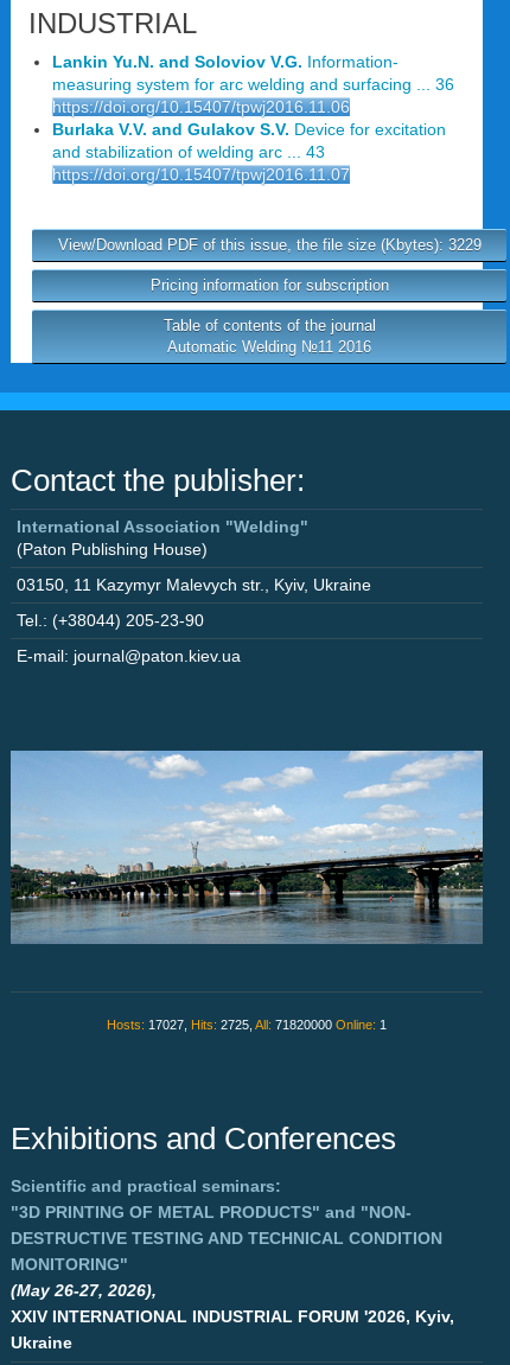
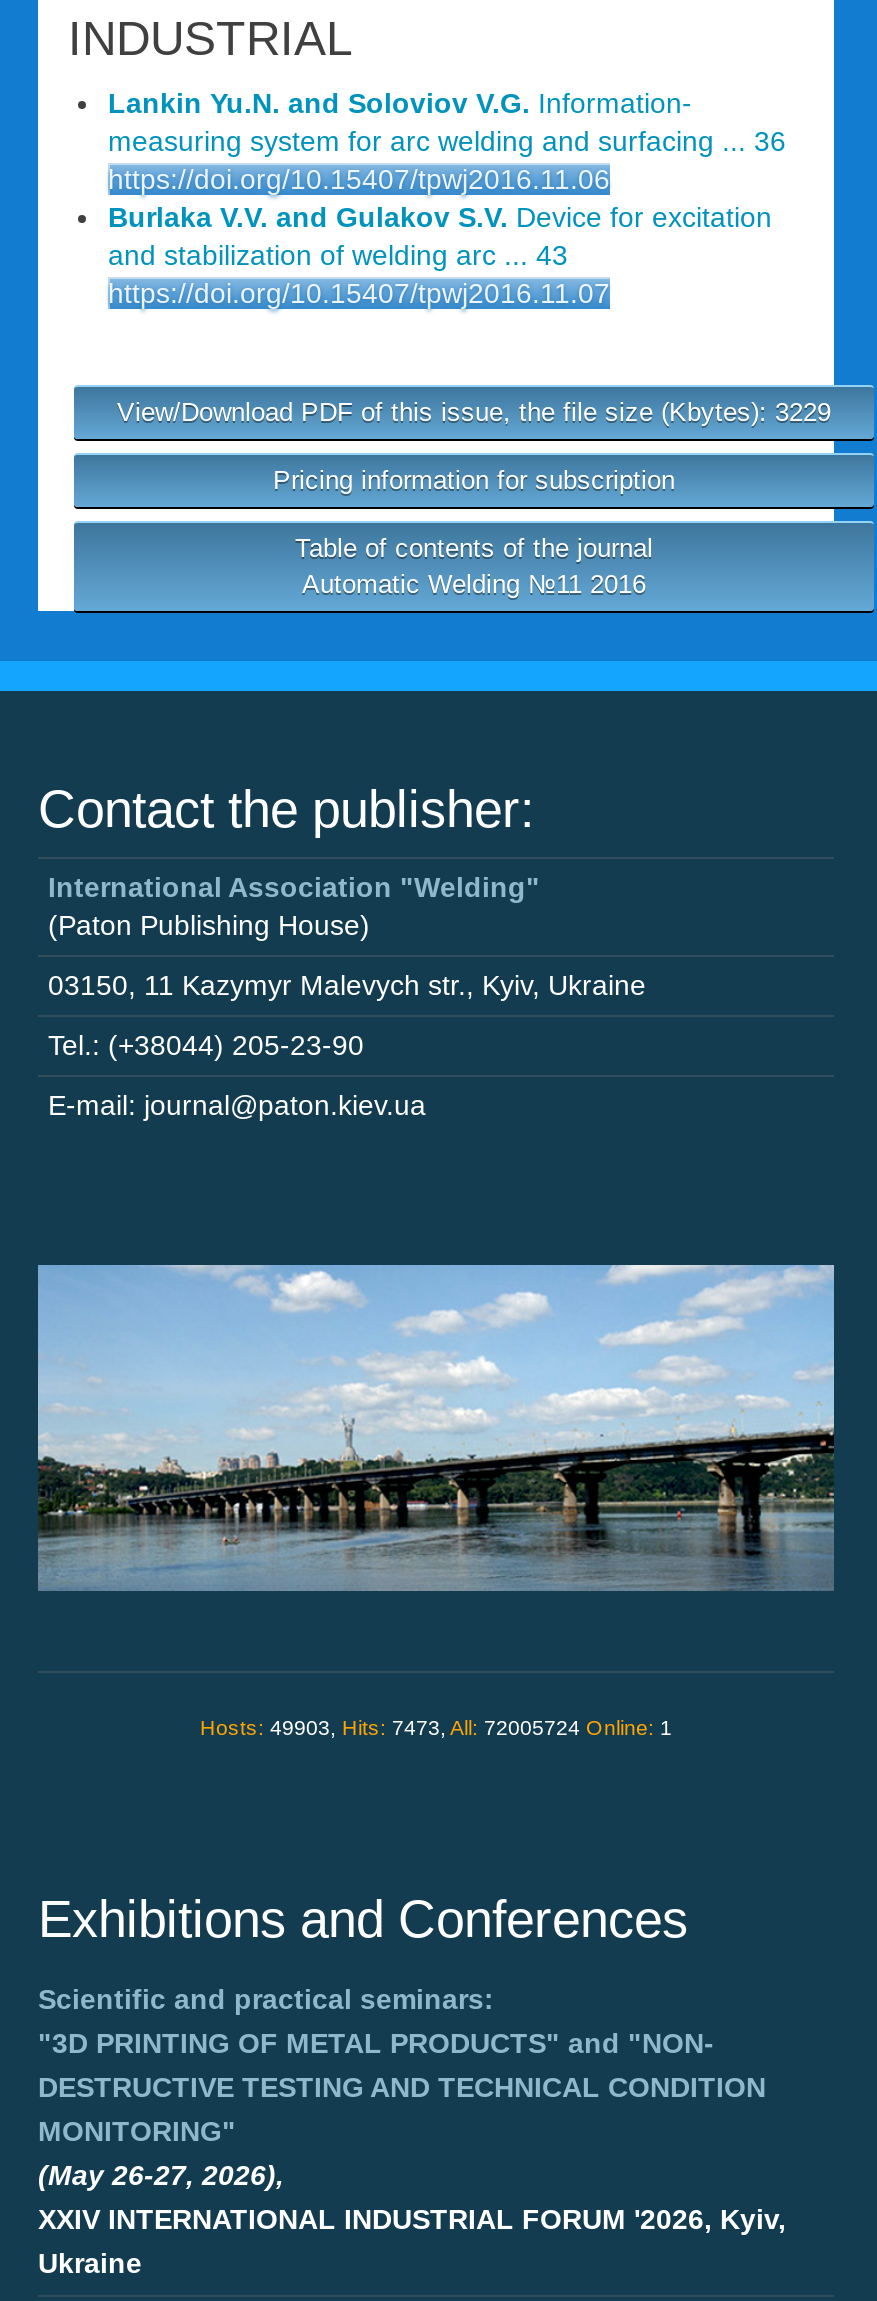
[107,1018,387,1032] Hosts: 17027, Hits: 2725, All: 71820000 Online: 1 -> [200,1715,672,1739] Hosts: 49903, Hits: 7473, All: 72005724 Online: 1

